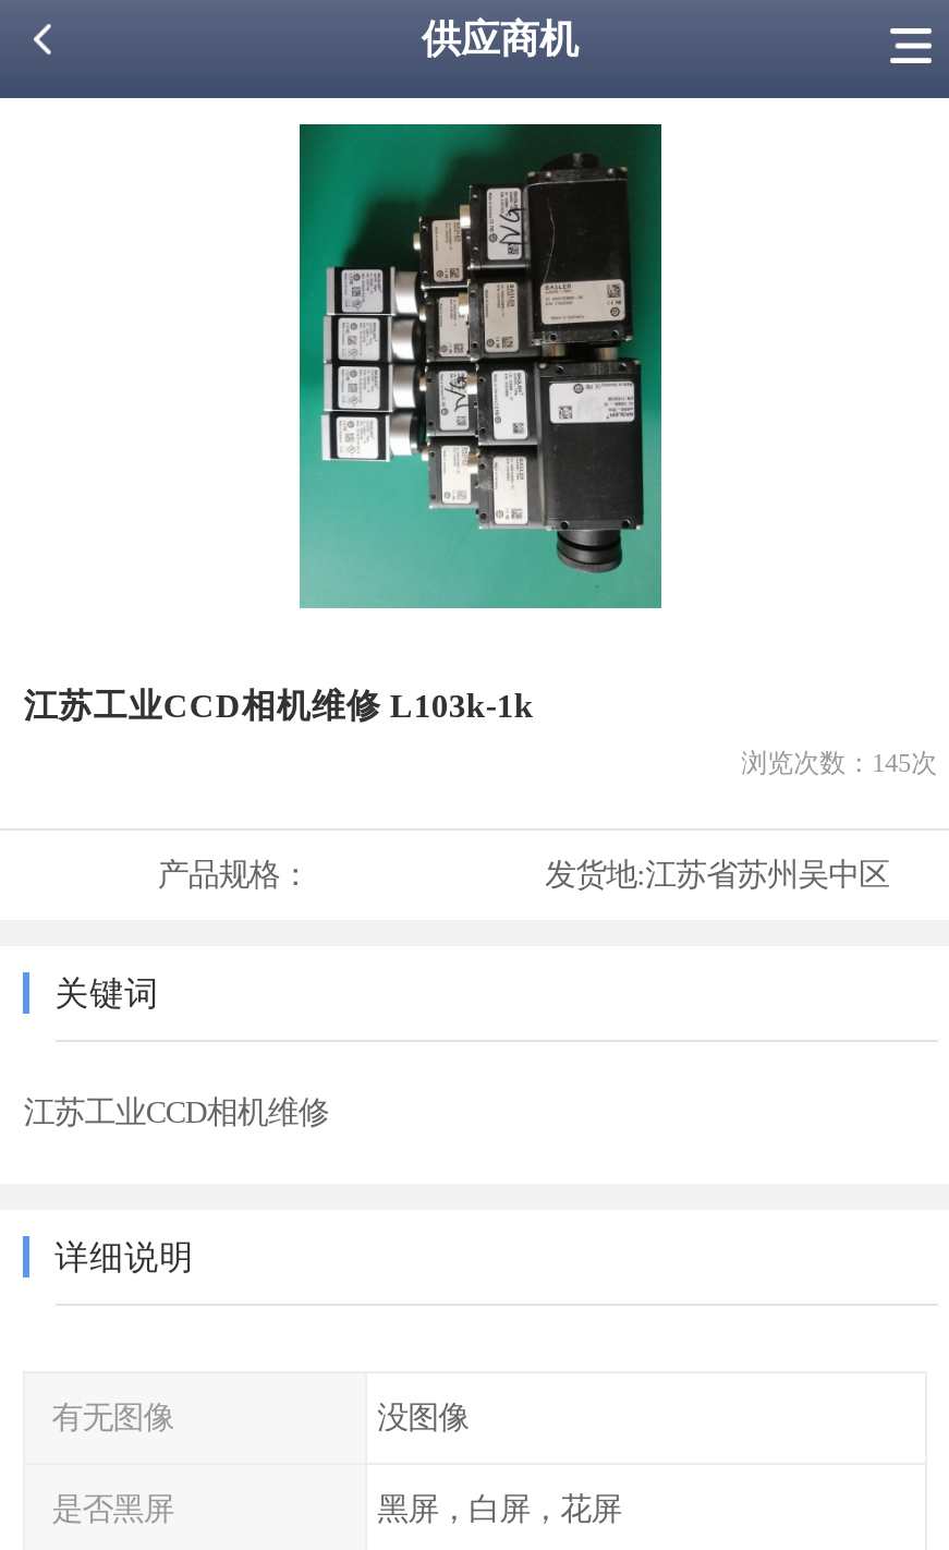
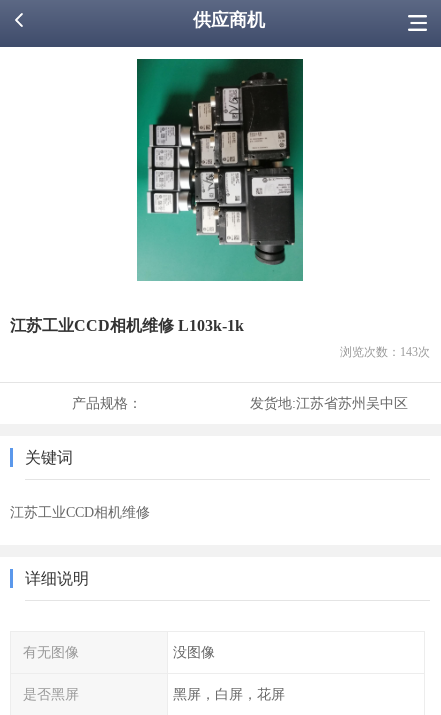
[741,747,937,777] 浏览次数：145次 -> [340,345,430,359] 浏览次数：143次

